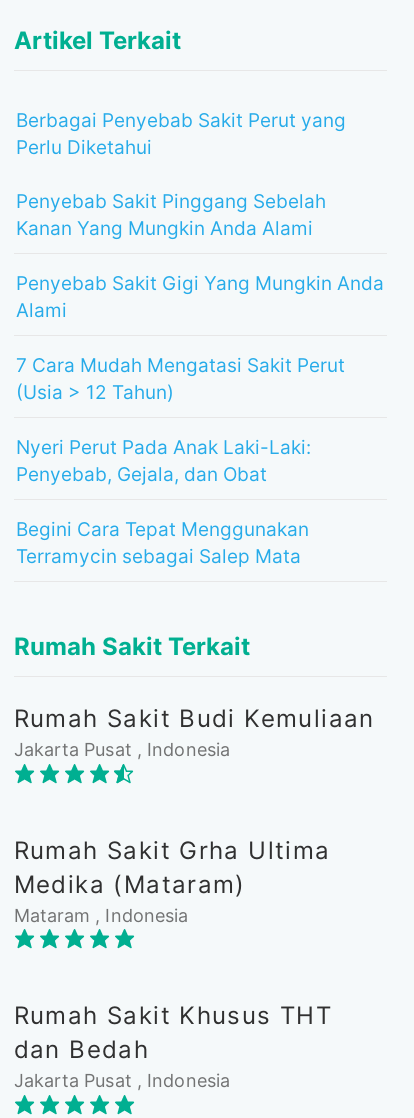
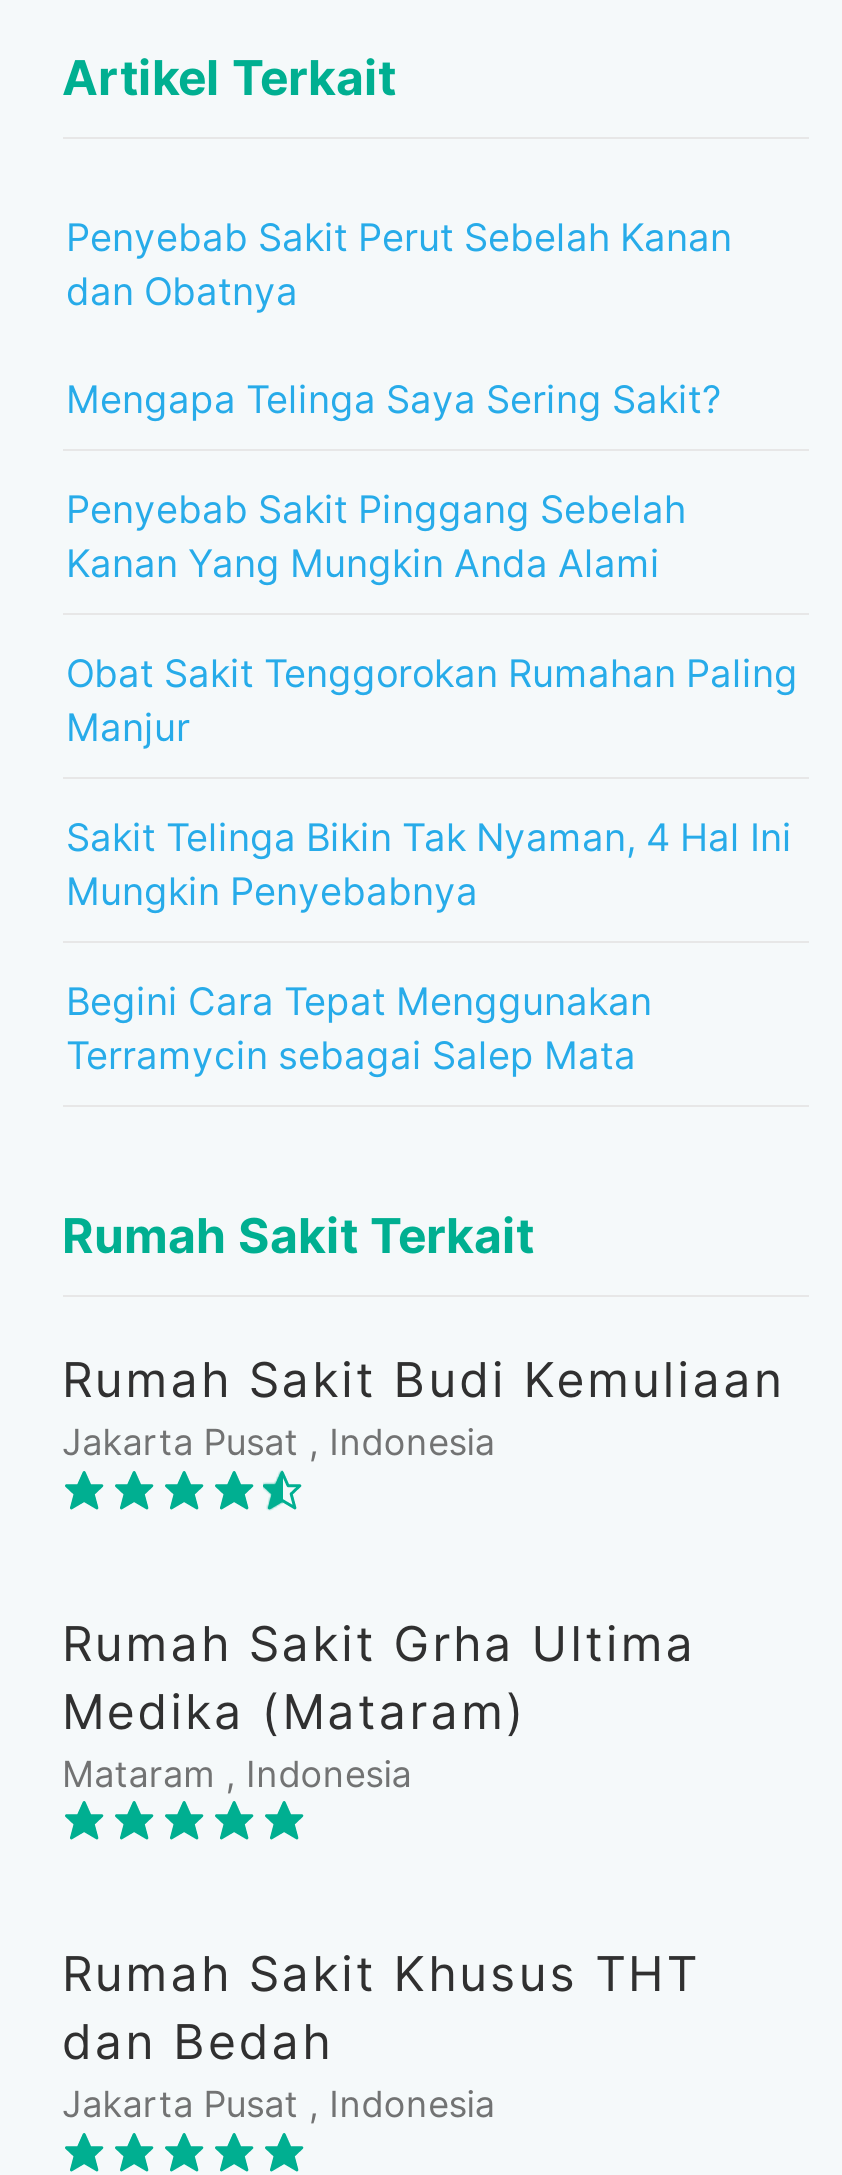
[15,109,345,159] Berbagai Penyebab Sakit Perut yang | Perlu Diketahui -> [66,215,732,423] Penyebab Sakit Perut Sebelah Kanan | dan Obatnya | Mengapa Telinga Saya Sering Sakit?
moved [15,190,325,240] -> [66,487,686,587]: Penyebab Sakit Pinggang Sebelah | Kanan Yang Mungkin Anda Alami
[15,272,383,486] Penyebab Sakit Gigi Yang Mungkin Anda | Alami | 7 Cara Mudah Mengatasi Sakit Perut | (Usia > 12 Tahun) | Nyeri Perut Pada Anak Laki-Laki: | Penyebab, Gejala, dan Obat -> [66,651,798,915] Obat Sakit Tenggorokan Rumahan Paling | Manjur | Sakit Telinga Bikin Tak Nyaman, 4 Hal Ini | Mungkin Penyebabnya

